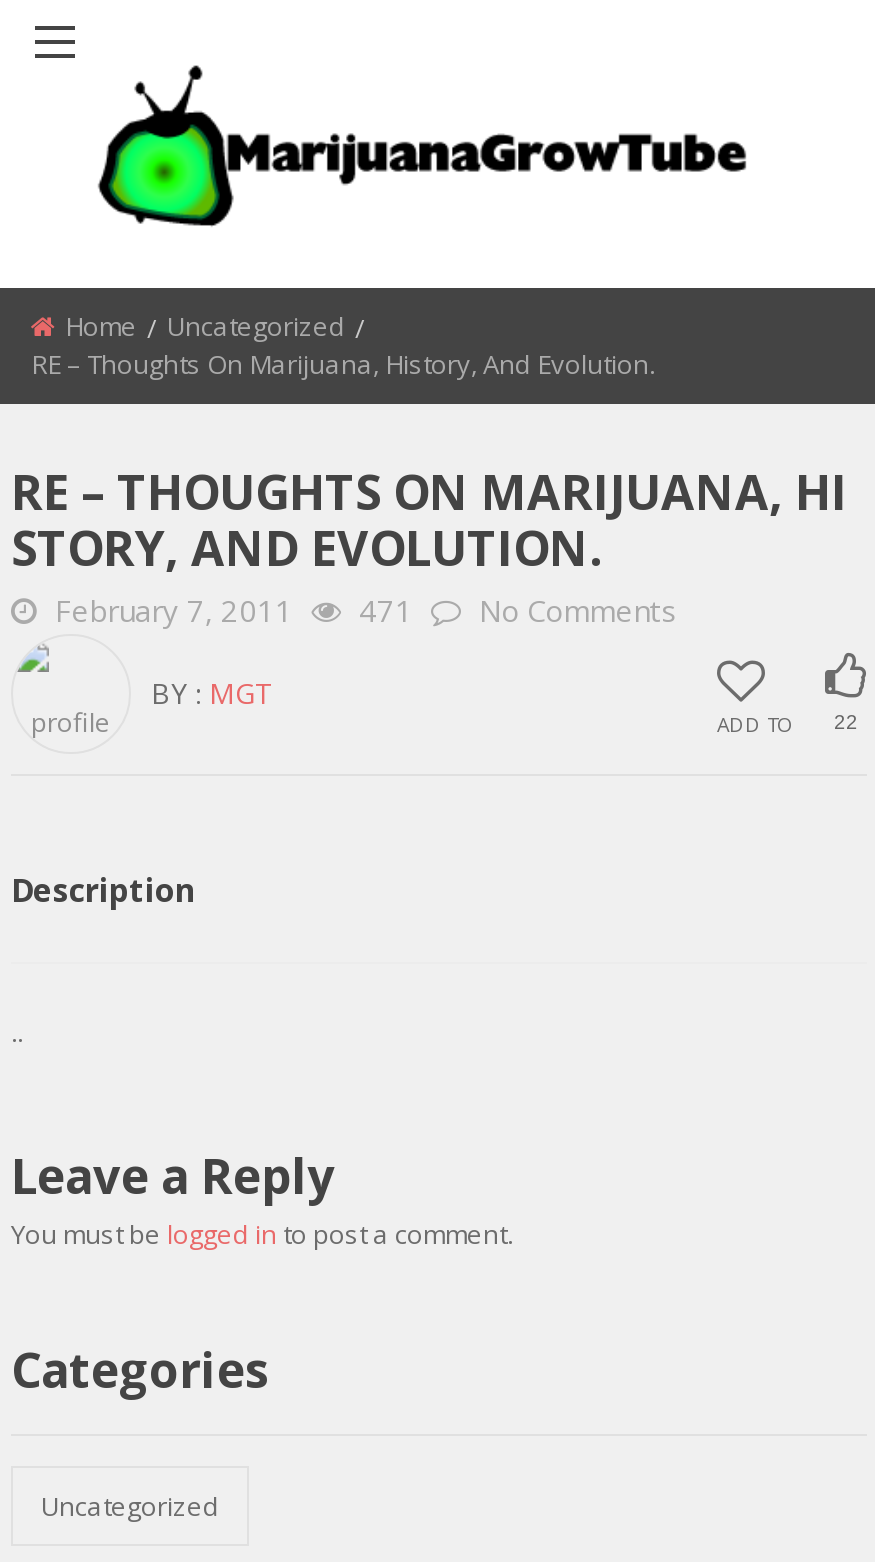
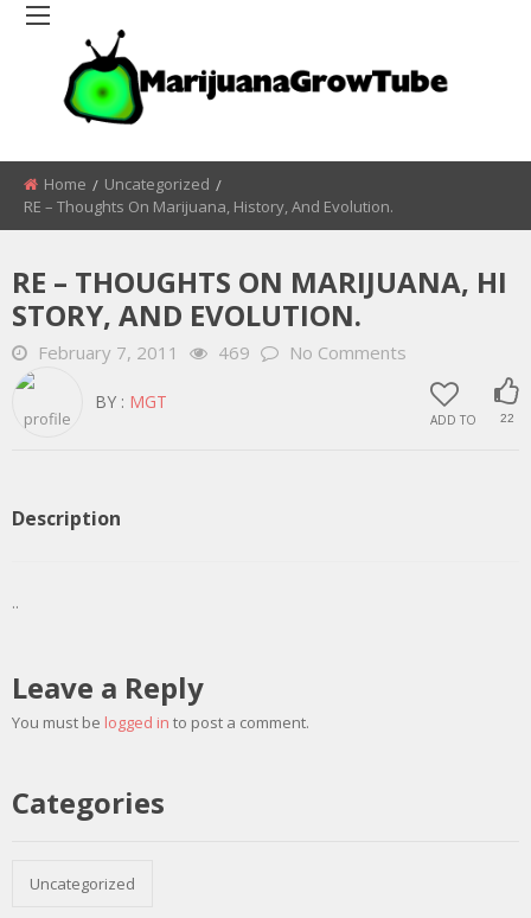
[55,590,677,630] February 7, 2011 471 No Comments -> [38,341,407,364] February 7, 2011 469 No Comments

